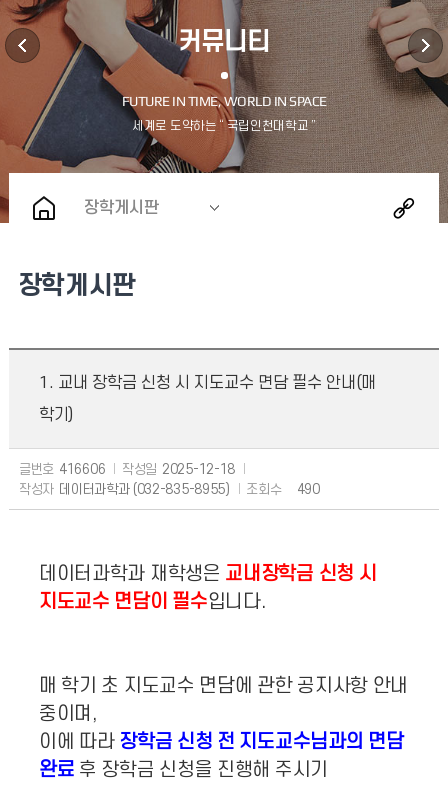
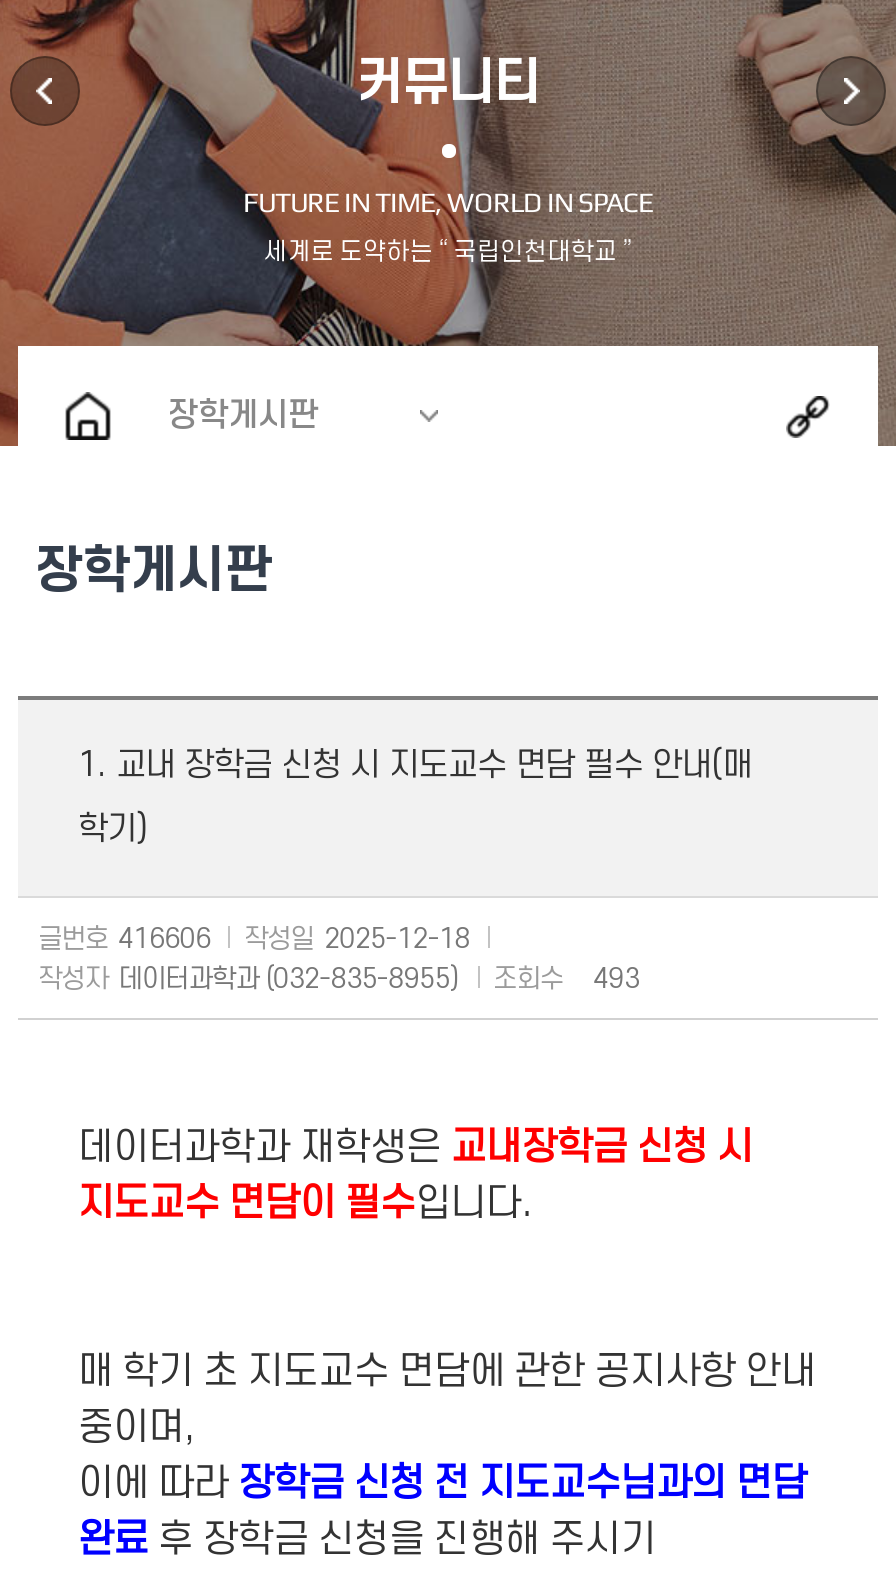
[19,482,320,497] 작성자 데이터과학과 (032-835-8955) 조회수 490 -> [38,964,639,994] 작성자 데이터과학과 (032-835-8955) 조회수 493

